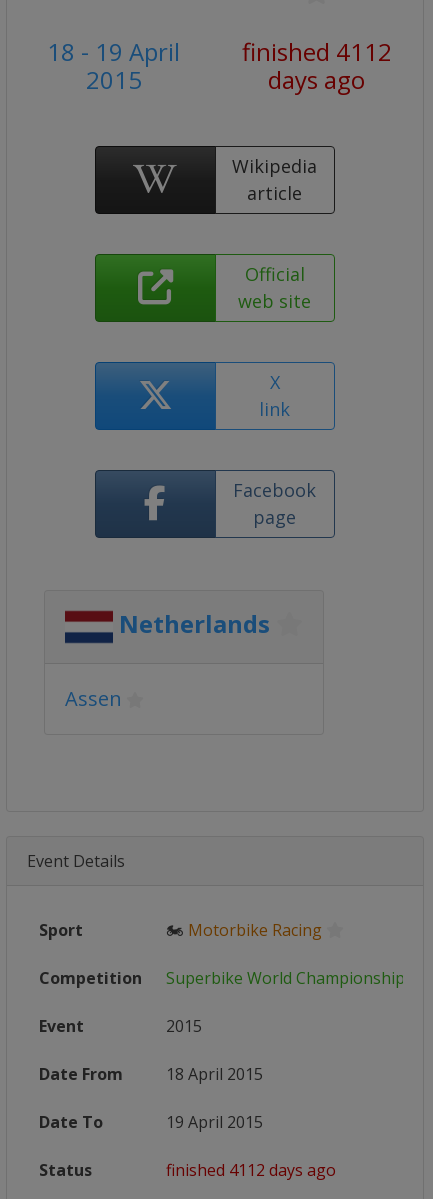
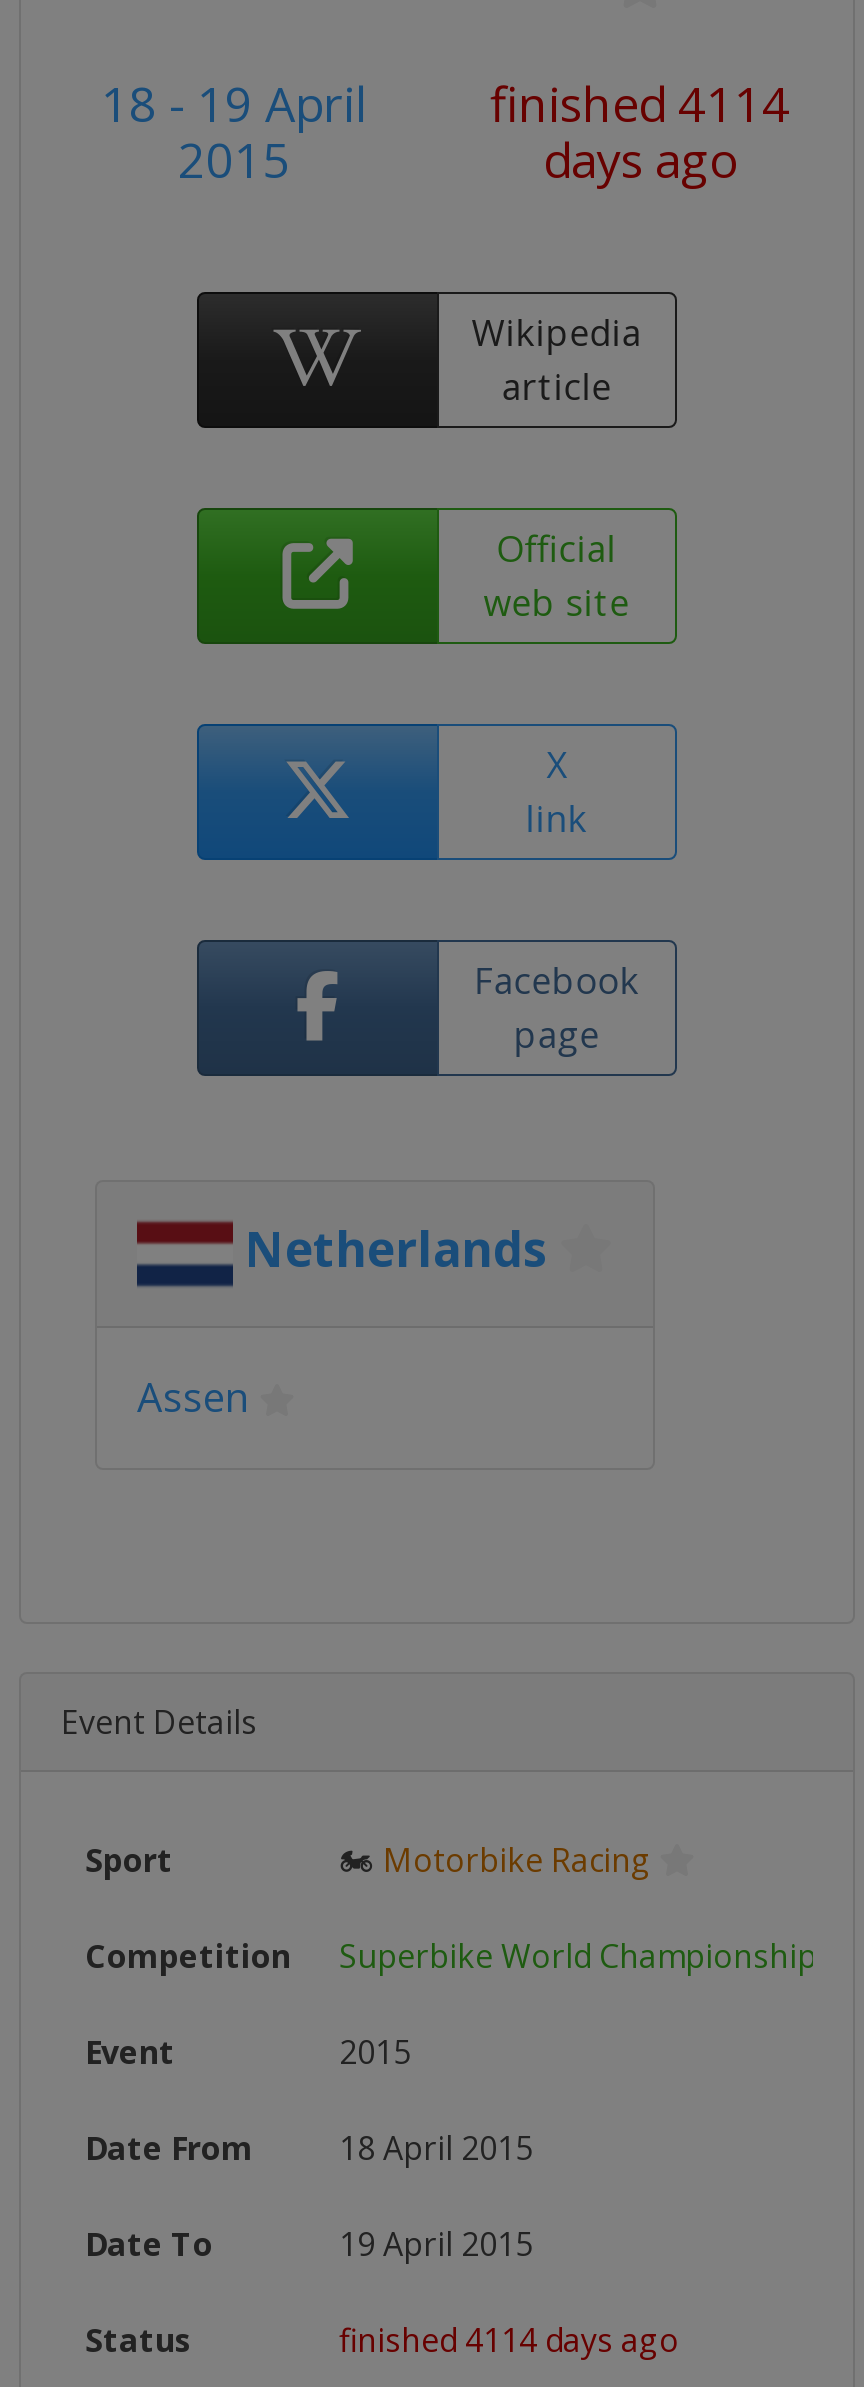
[47,35,391,68] 18 - 19 April finished 4112 -> [101,70,790,136] 18 - 19 April finished 4114
[166,1159,336,1181] finished 4112 days ago -> [339,2318,679,2362] finished 4114 days ago

